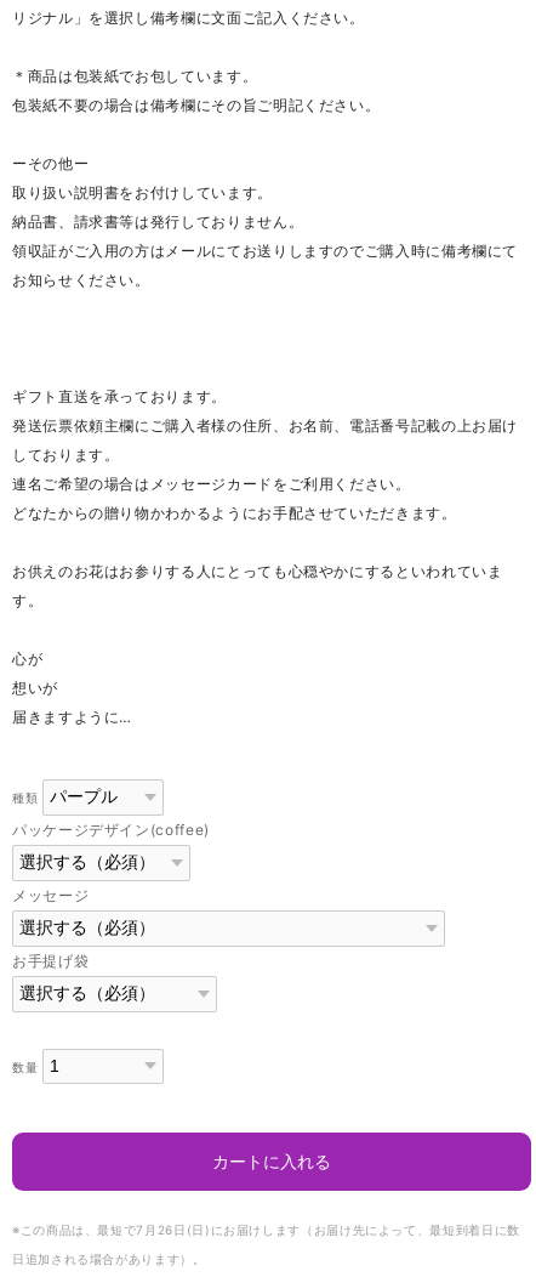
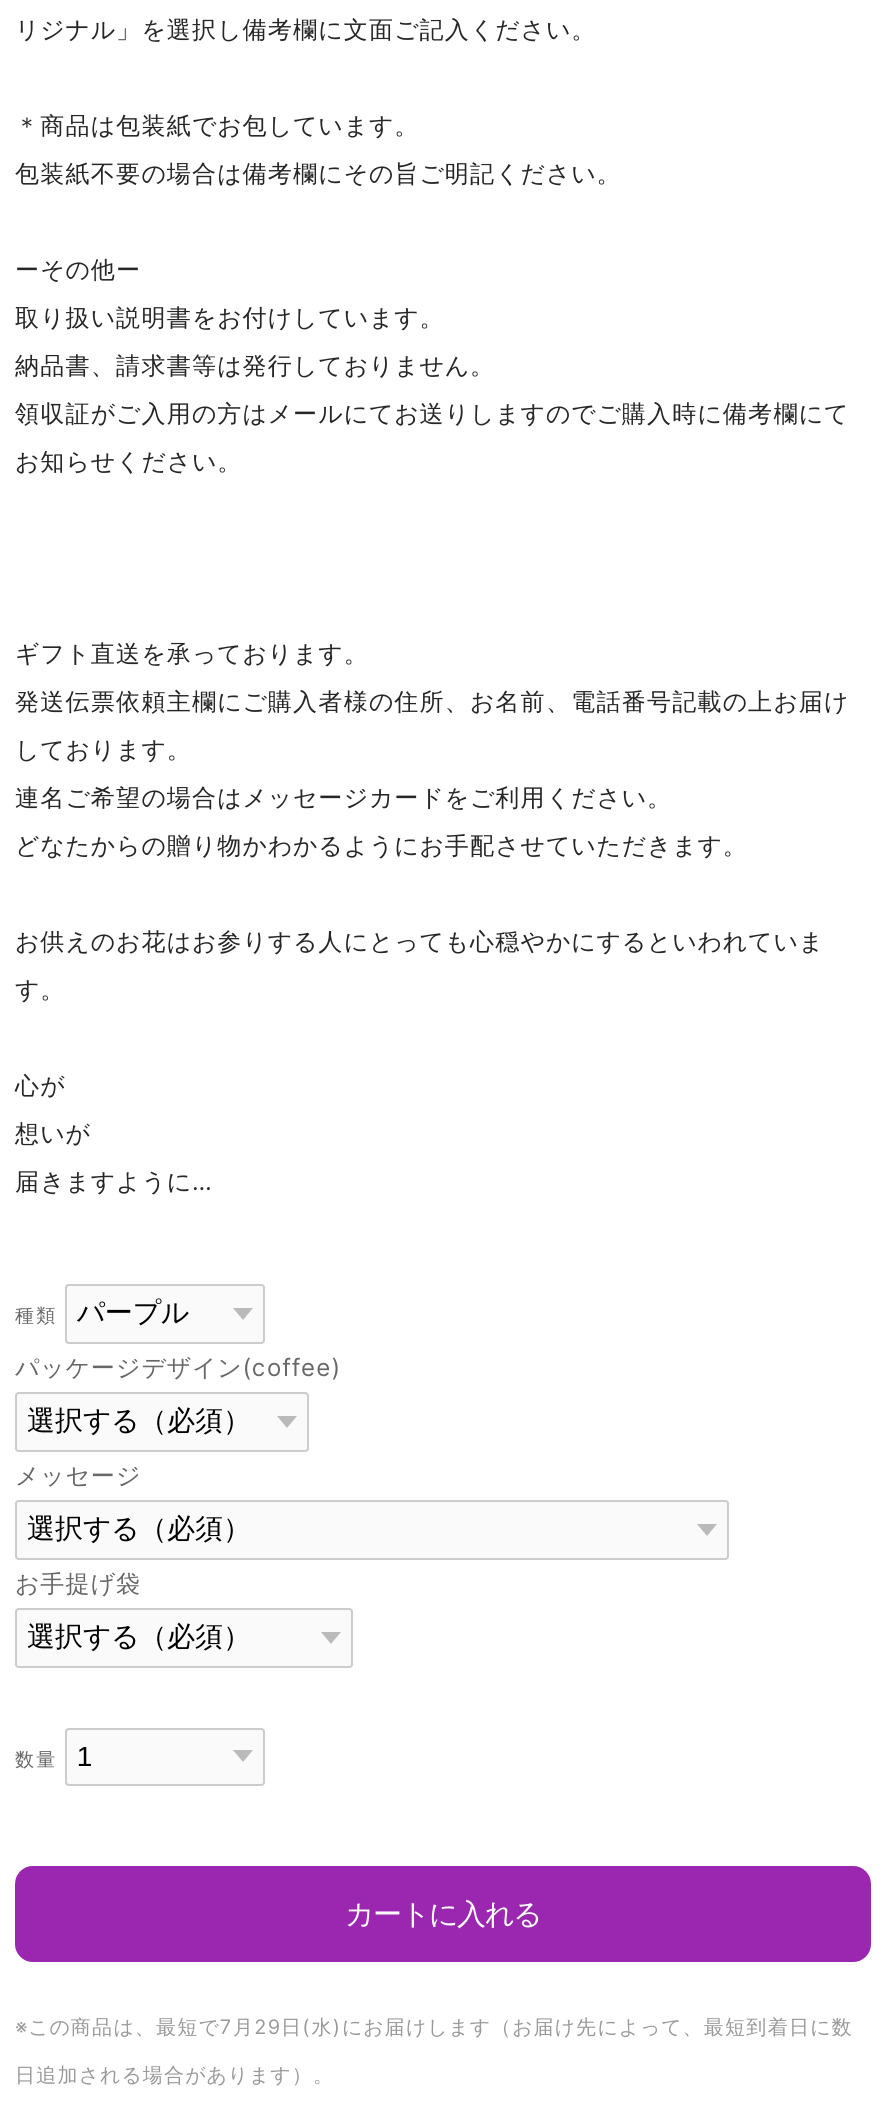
[12,1222,520,1237] ※この商品は、最短で7月26日(日)にお届けします（お届け先によって、最短到着日に数 -> [15,2014,853,2038] ※この商品は、最短で7月29日(水)にお届けします（お届け先によって、最短到着日に数

